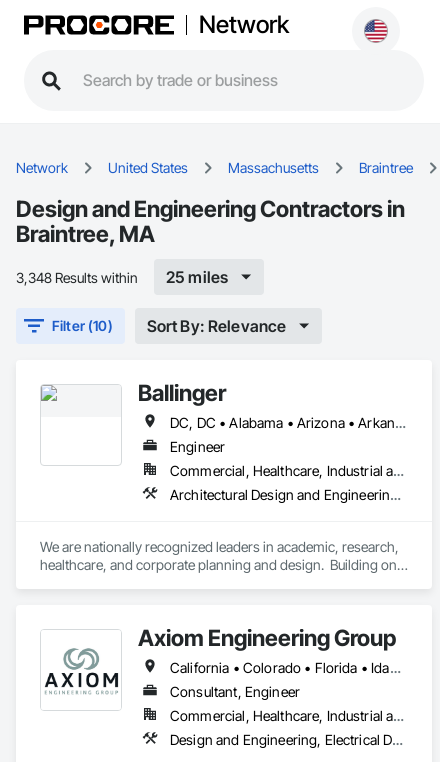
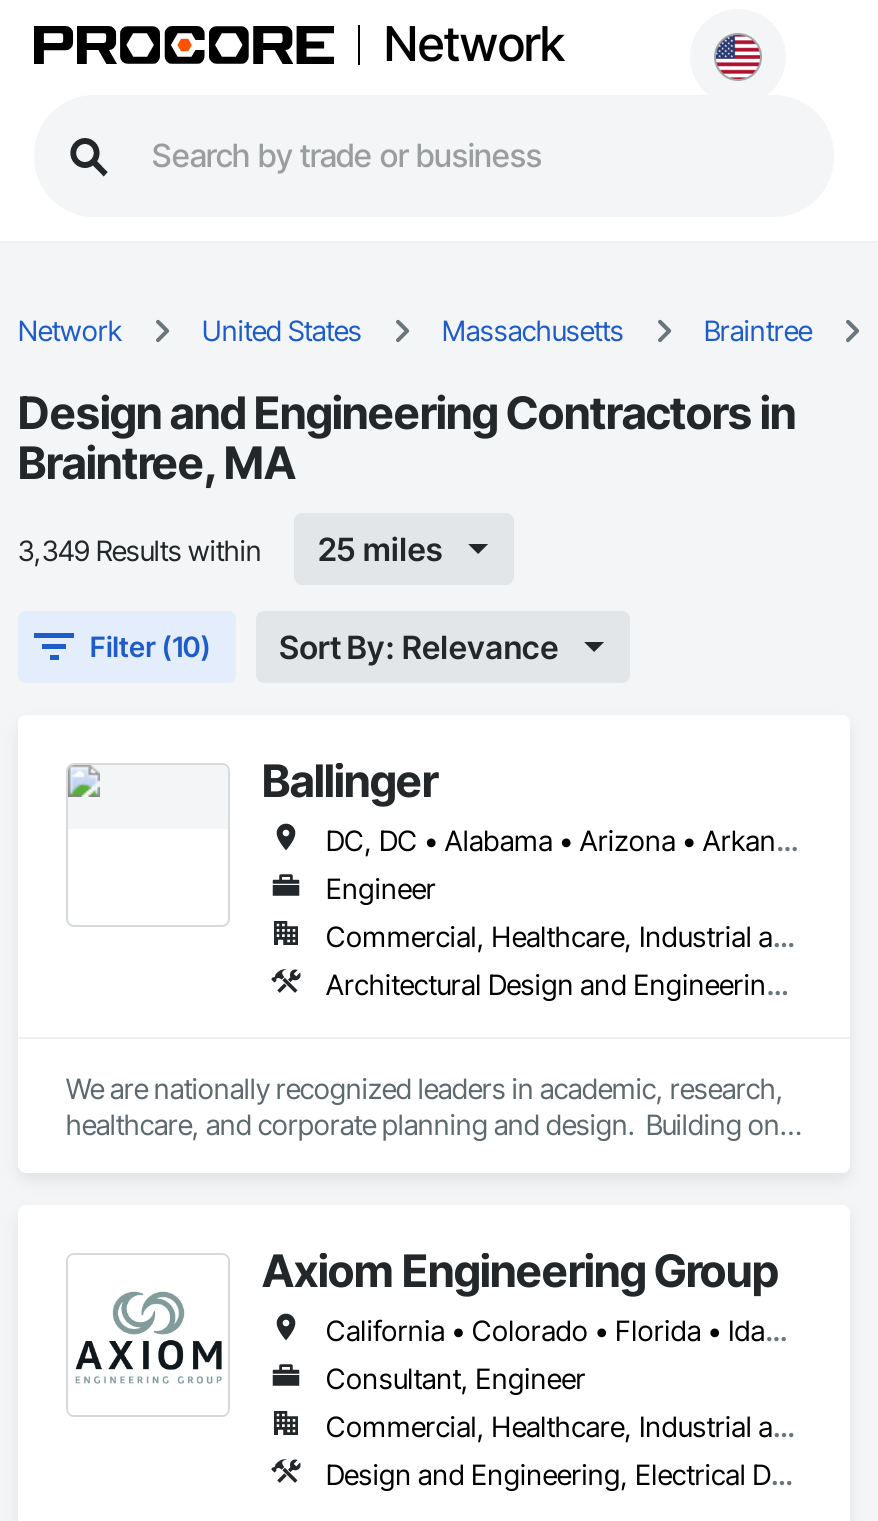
[16,268,138,285] 3,348 Results within -> [18,532,262,566] 3,349 Results within

